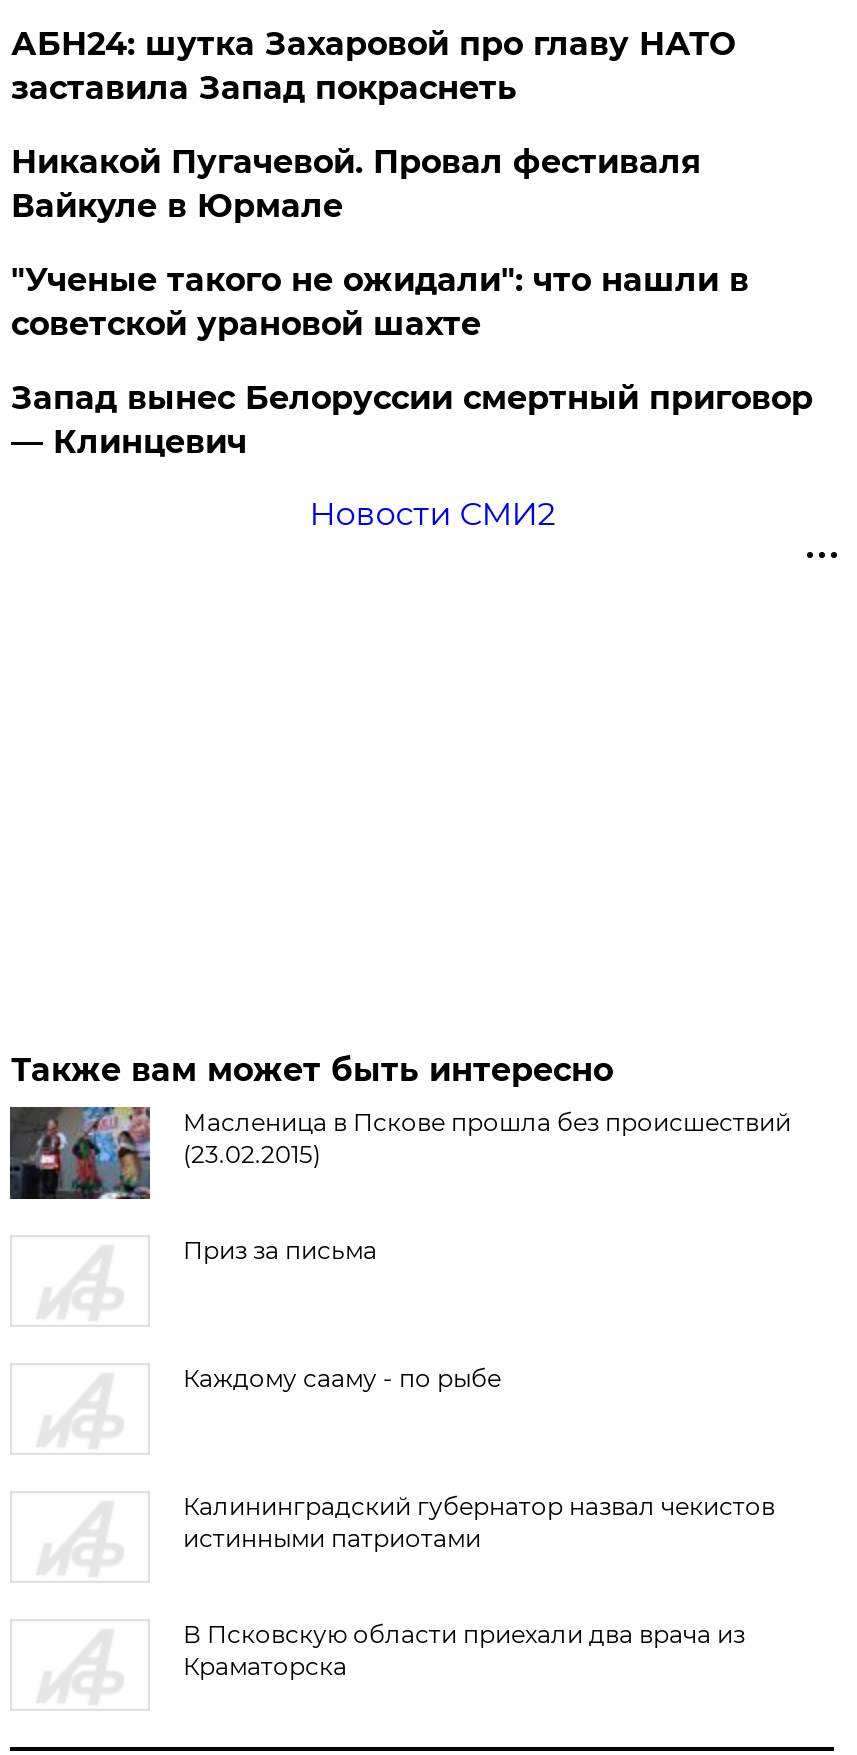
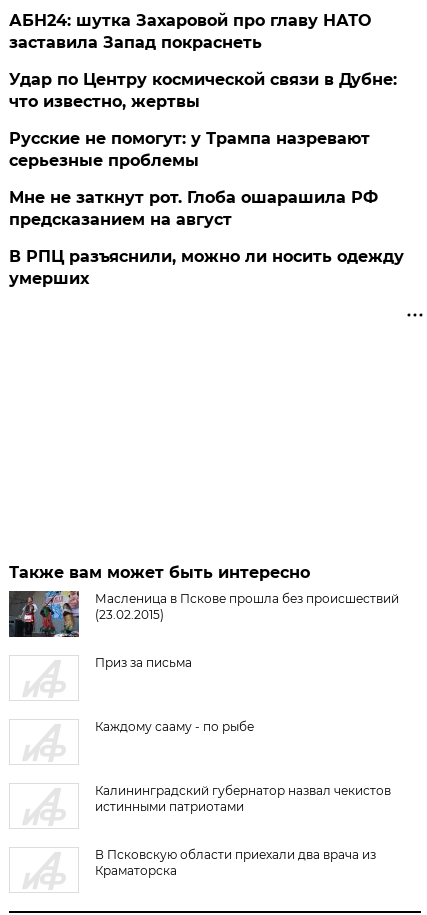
[11,143,701,225] Никакой Пугачевой. Провал фестиваля | Вайкуле в Юрмале -> [9,70,397,111] Удар по Центру космической связи в Дубне: | что известно, жертвы
[11,261,749,343] "Ученые такого не ожидали": что нашли в | советской урановой шахте -> [9,129,370,170] Русские не помогут: у Трампа назревают | серьезные проблемы
[11,379,813,461] Запад вынес Белоруссии смертный приговор | — Клинцевич -> [9,188,378,229] Мне не заткнут рот. Глоба ошарашила РФ | предсказанием на август
[309,495,555,533] Новости СМИ2 -> [9,247,404,288] В РПЦ разъяснили, можно ли носить одежду | умерших

